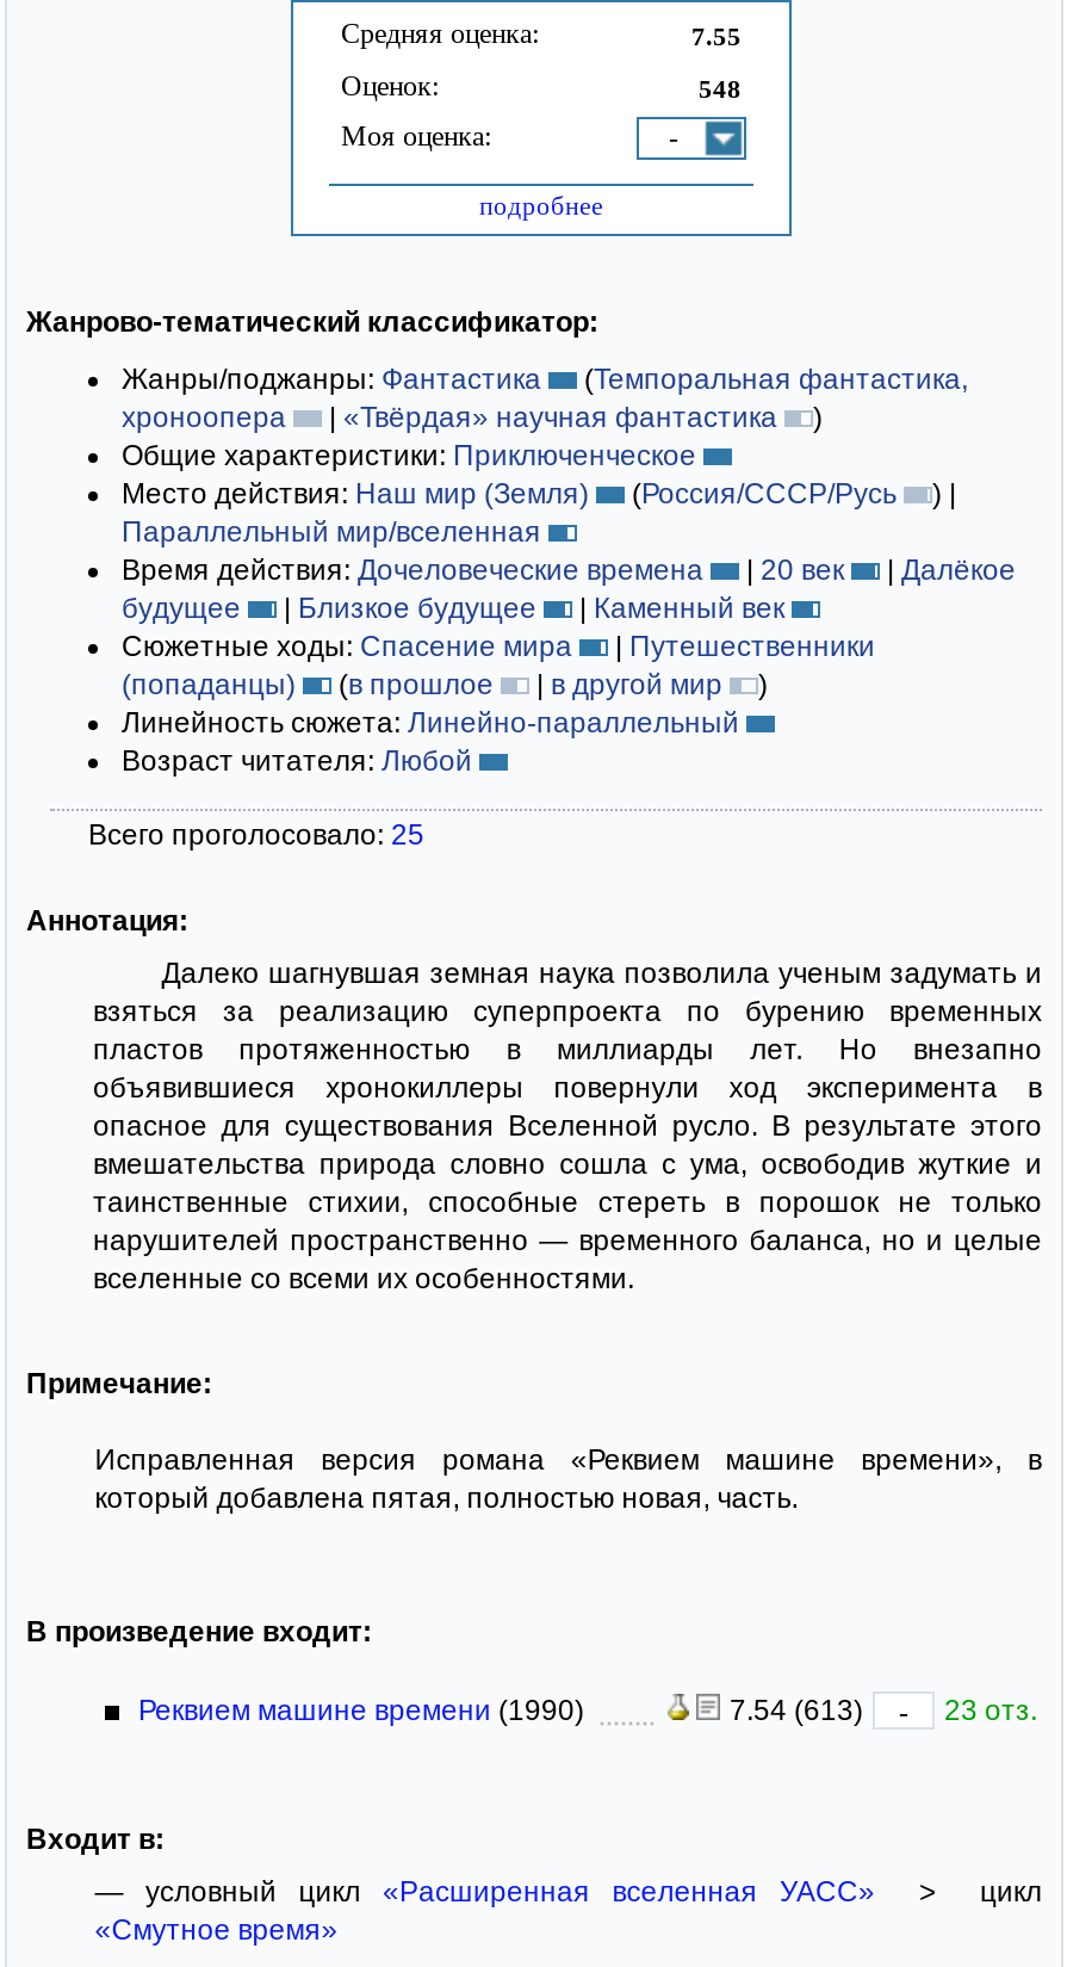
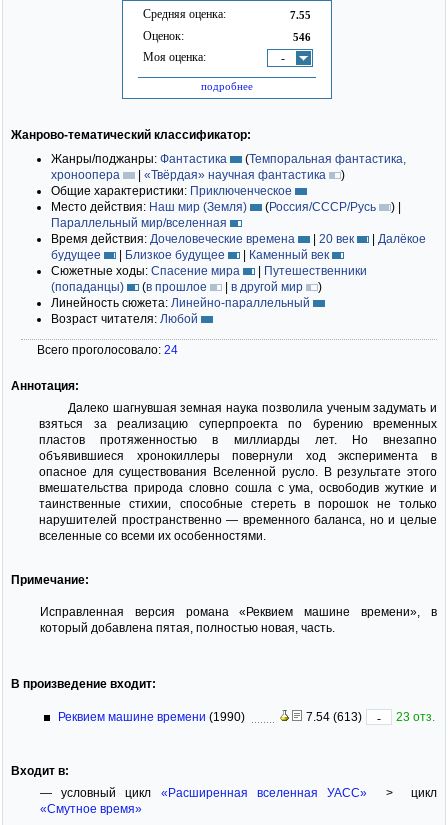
[699,73,742,101] 548 -> [293,30,311,42] 546
[88,817,424,850] Всего проголосовало: 25 -> [37,342,178,356] Всего проголосовало: 24

